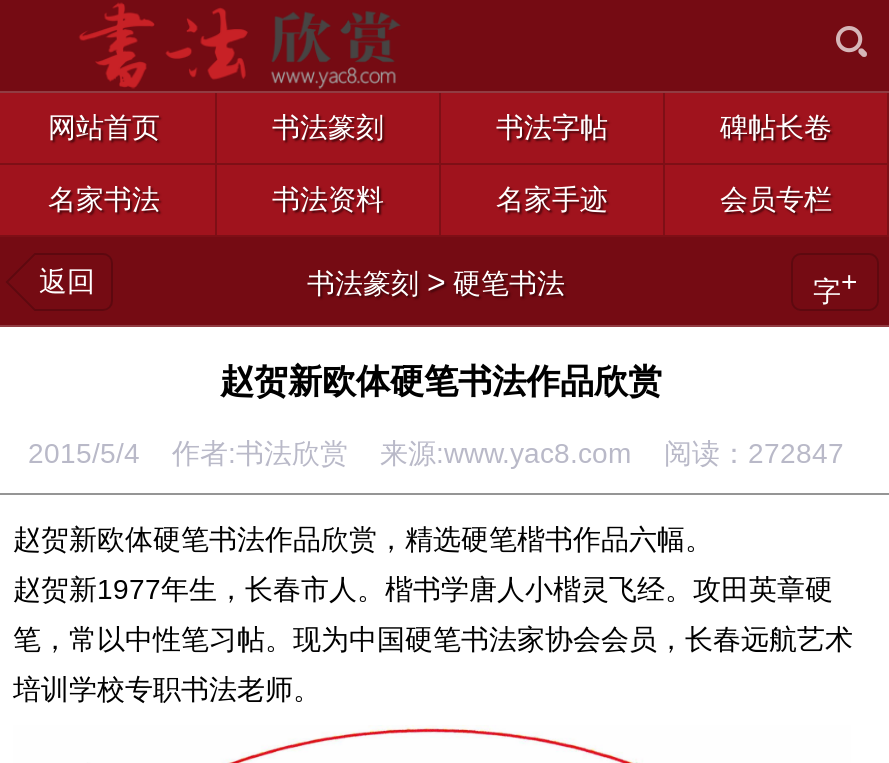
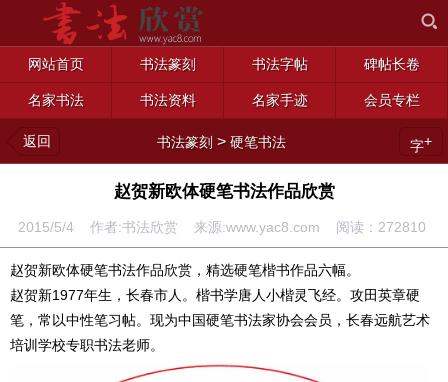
[28,437,844,469] 2015/5/4 作者:书法欣赏 来源:www.yac8.com 阅读：272847 -> [17,219,425,235] 2015/5/4 作者:书法欣赏 来源:www.yac8.com 阅读：272810

